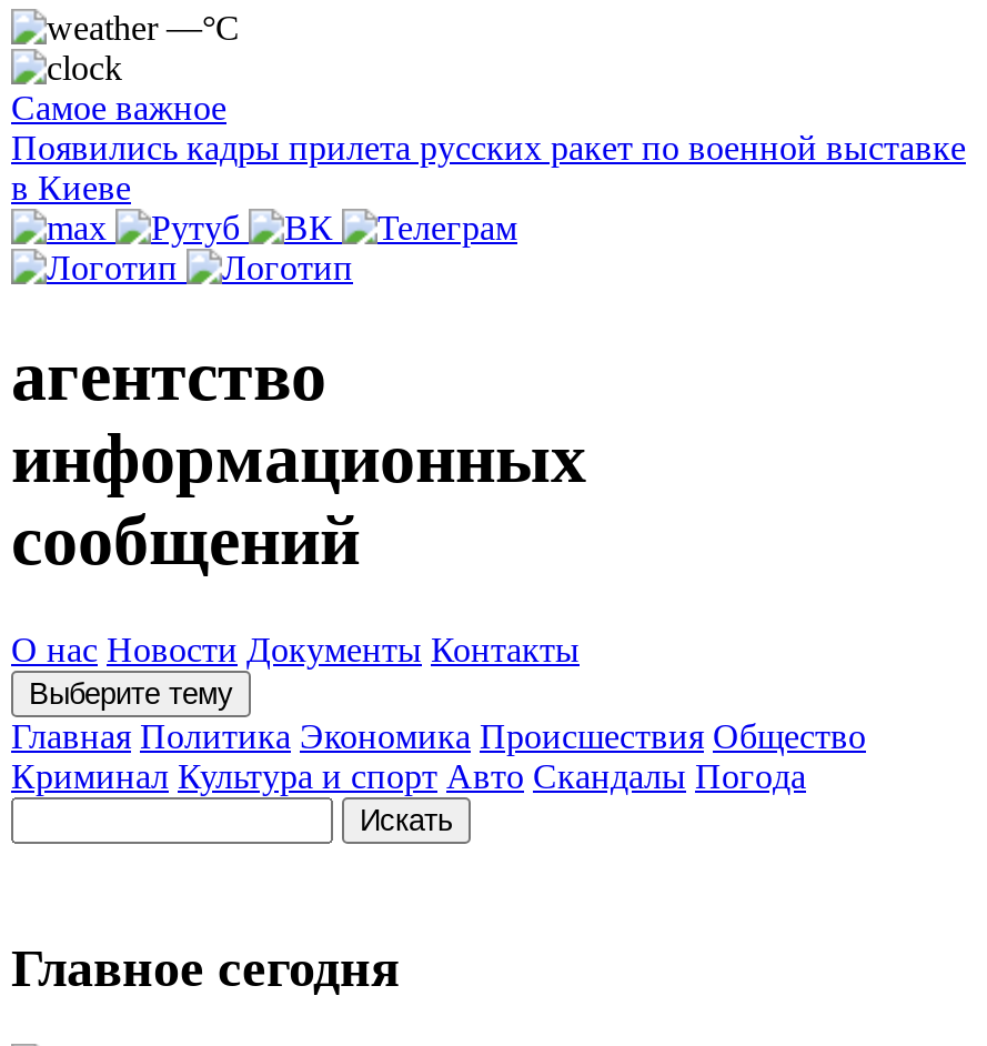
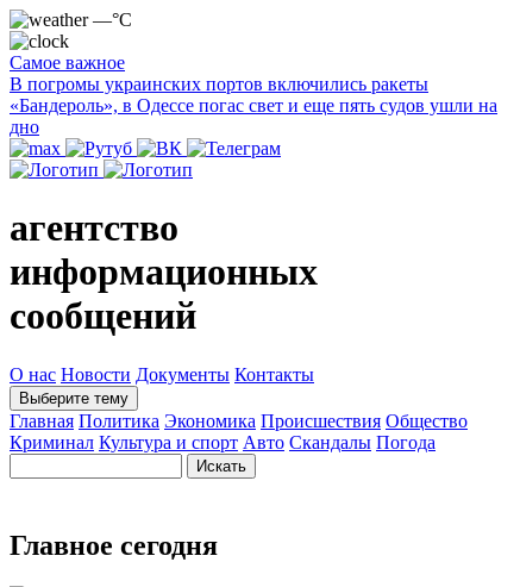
[11,129,966,207] Появились кадры прилета русских ракет по военной выставке | в Киеве -> [10,74,497,137] В погромы украинских портов включились ракеты | «Бандероль», в Одессе погас свет и еще пять судов ушли на | дно

